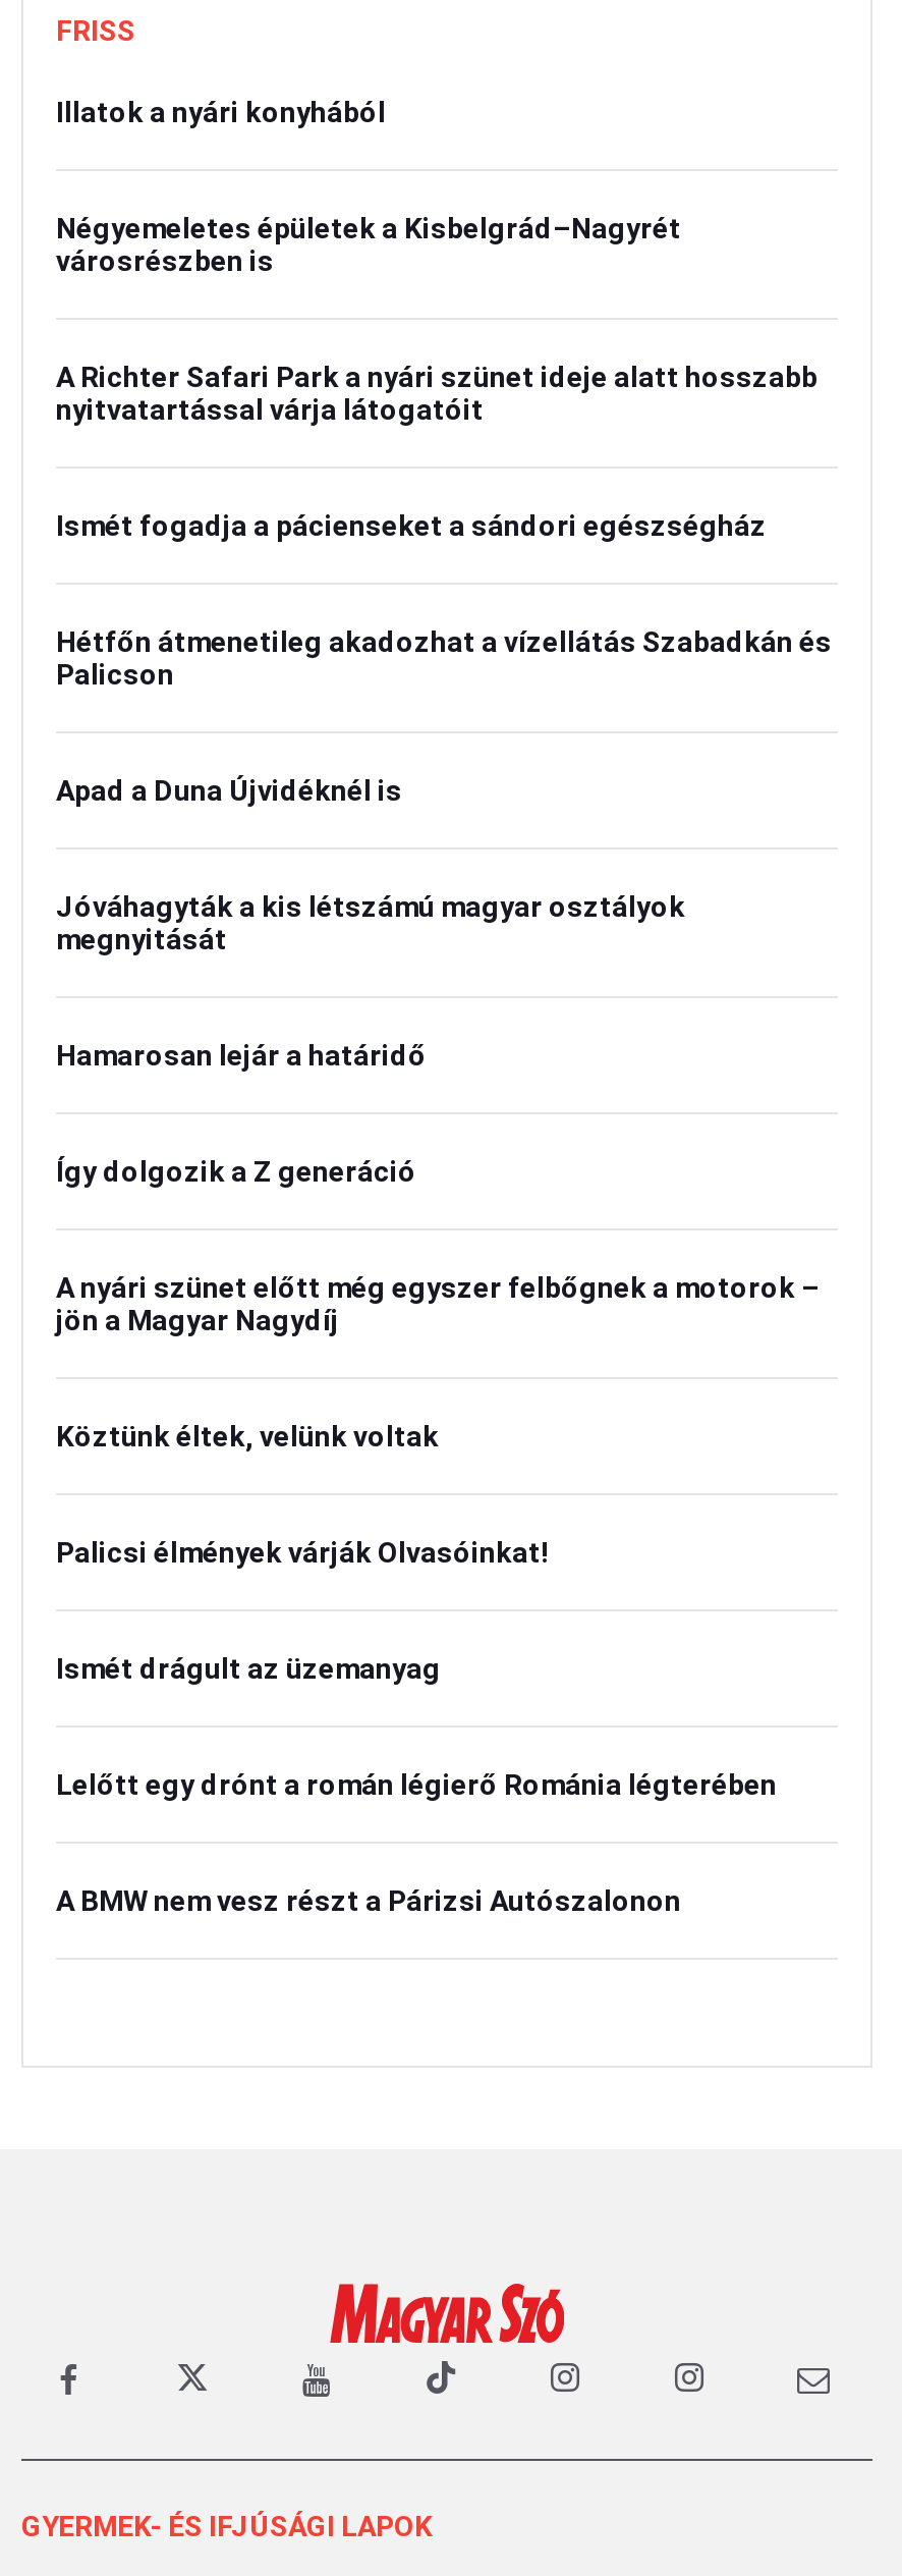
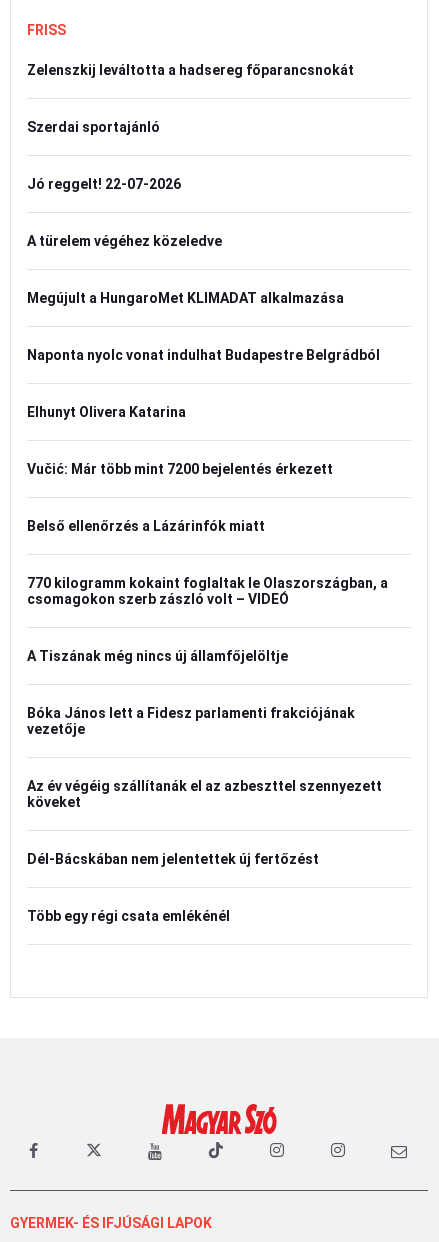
[56,95,386,127] Illatok a nyári konyhából -> [27,62,354,78] Zelenszkij leváltotta a hadsereg főparancsnokát
[56,211,681,276] Négyemeletes épületek a Kisbelgrád–Nagyrét | városrészben is -> [27,119,160,135] Szerdai sportajánló
[56,360,818,425] A Richter Safari Park a nyári szünet ideje alatt hosszabb | nyitvatartással várja látogatóit -> [27,176,181,192] Jó reggelt! 22-07-2026
[56,508,767,541] Ismét fogadja a pácienseket a sándori egészségház -> [27,233,222,249] A türelem végéhez közeledve
[56,624,832,690] Hétfőn átmenetileg akadozhat a vízellátás Szabadkán és | Palicson -> [27,290,344,306] Megújult a HungaroMet KLIMADAT alkalmazása
[56,773,402,806] Apad a Duna Újvidéknél is -> [27,347,380,363] Naponta nyolc vonat indulhat Budapestre Belgrádból
[56,889,685,954] Jóváhagyták a kis létszámú magyar osztályok | megnyitását -> [27,404,186,420] Elhunyt Olivera Katarina
[56,1038,427,1071] Hamarosan lejár a határidő -> [27,461,333,477] Vučić: Már több mint 7200 bejelentés érkezett
[56,1154,416,1187] Így dolgozik a Z generáció -> [27,518,265,534] Belső ellenőrzés a Lázárinfók miatt
[56,1270,820,1335] A nyári szünet előtt még egyszer felbőgnek a motorok – | jön a Magyar Nagydíj -> [27,575,388,607] 770 kilogramm kokaint foglaltak le Olaszországban, a | csomagokon szerb zászló volt – VIDEÓ
[56,1419,439,1451] Köztünk éltek, velünk voltak -> [27,648,288,664] A Tiszának még nincs új államfőjelöltje
[56,1535,549,1568] Palicsi élmények várják Olvasóinkat! -> [27,705,355,737] Bóka János lett a Fidesz parlamenti frakciójának | vezetője
[56,1651,441,1684] Ismét drágult az üzemanyag -> [27,778,382,810] Az év végéig szállítanák el az azbeszttel szennyezett | köveket
[56,1767,777,1800] Lelőtt egy drónt a román légierő Románia légterében -> [27,851,319,867] Dél-Bácskában nem jelentettek új fertőzést
[56,1883,681,1916] A BMW nem vesz részt a Párizsi Autószalonon -> [27,908,230,924] Több egy régi csata emlékénél

